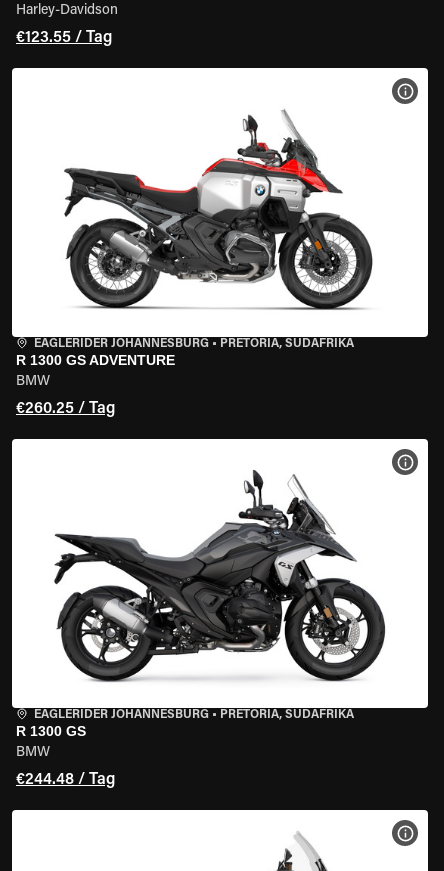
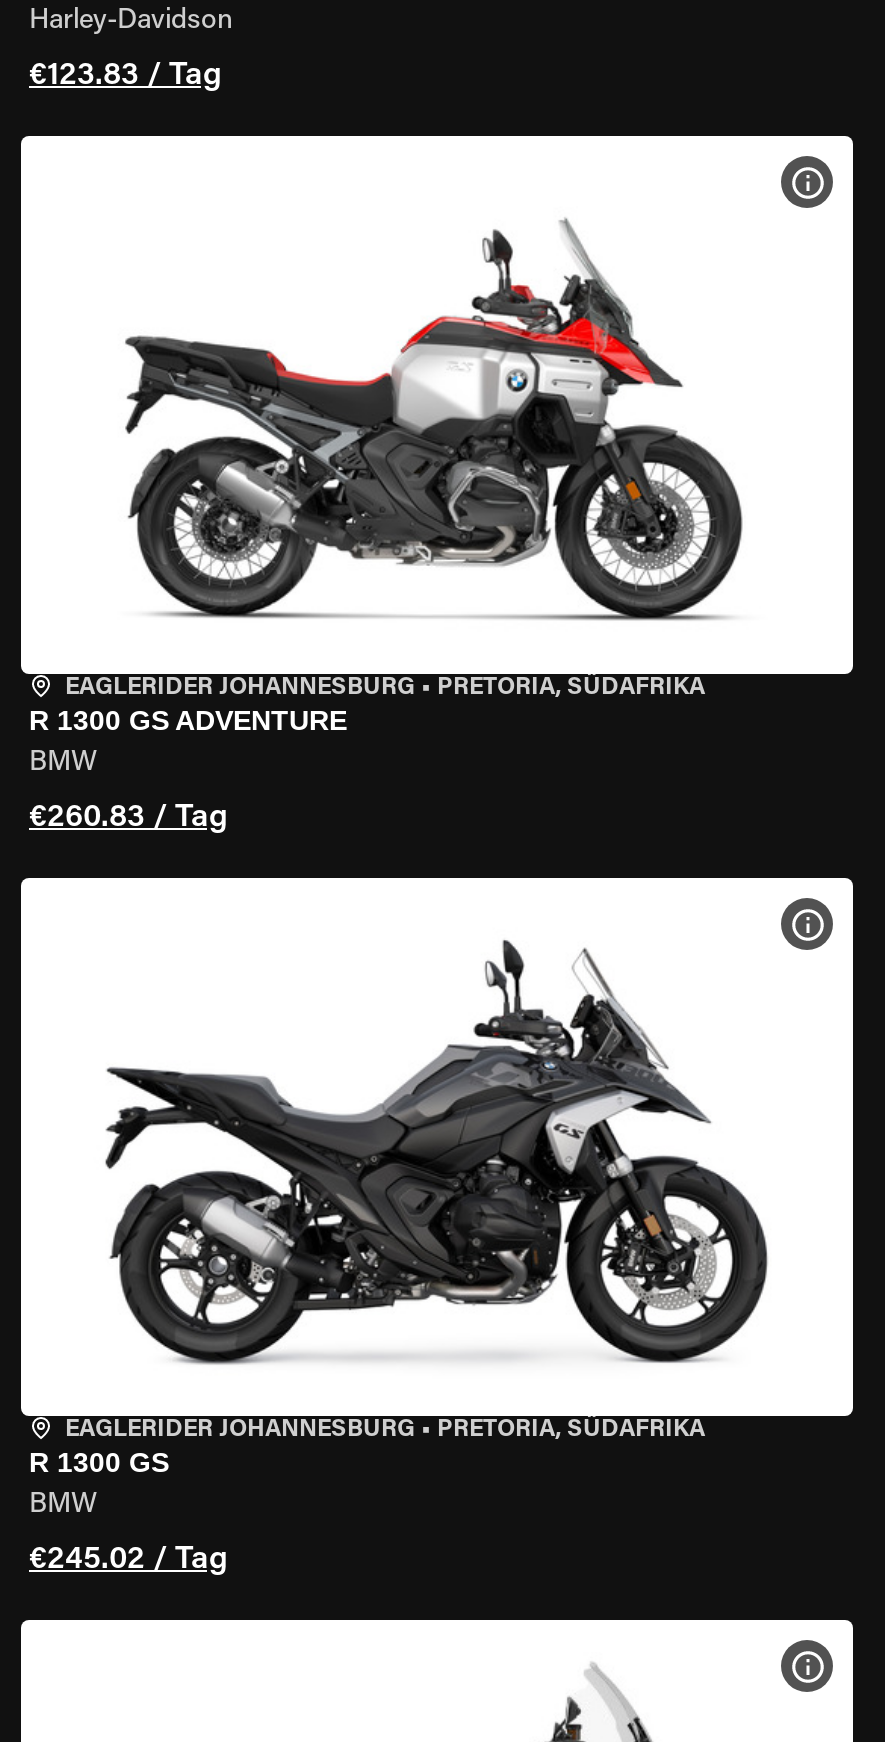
[16,30,112,46] €123.55 / Tag -> [29,60,221,92] €123.83 / Tag
[16,401,115,417] €260.25 / Tag -> [29,802,227,834] €260.83 / Tag
[16,772,115,788] €244.48 / Tag -> [29,1544,227,1576] €245.02 / Tag

